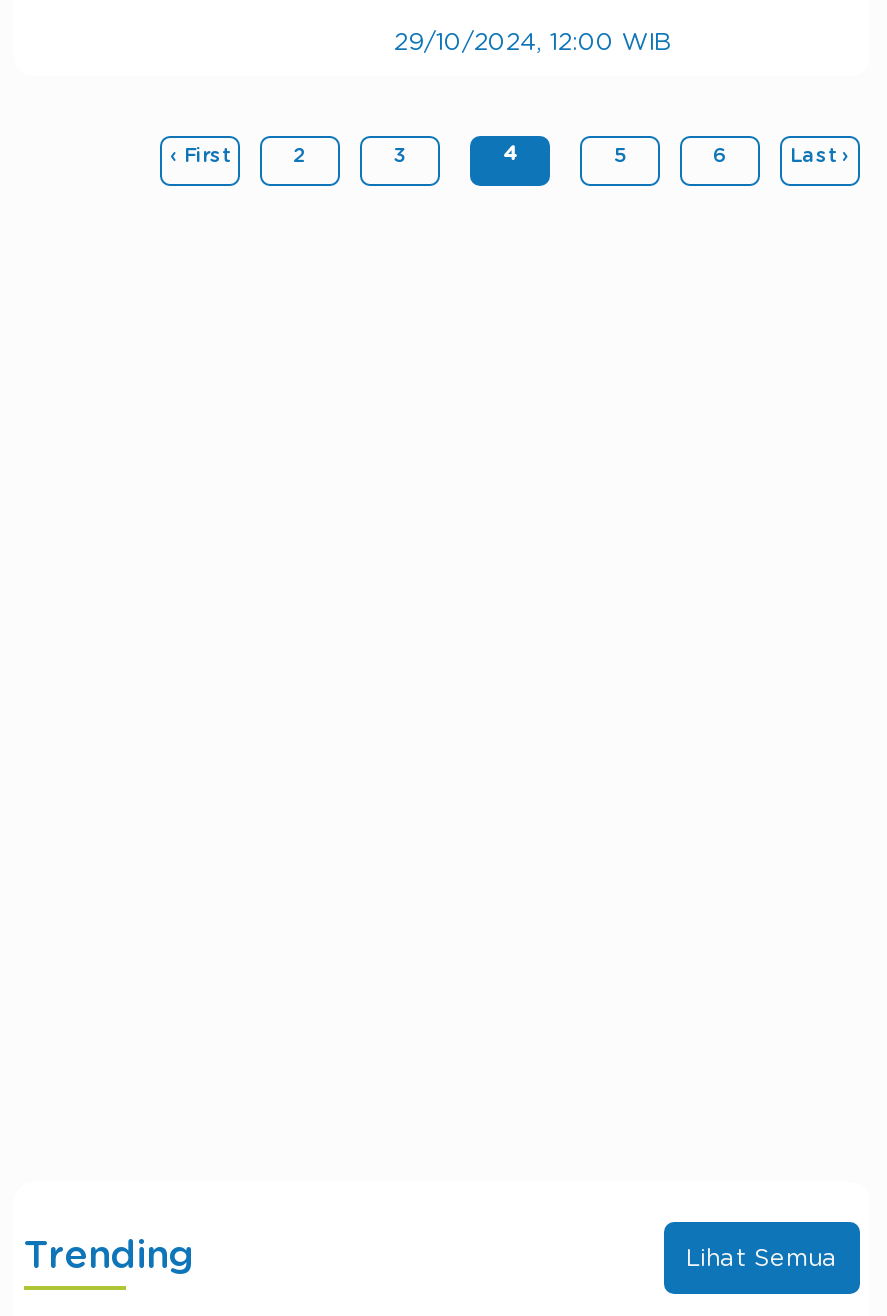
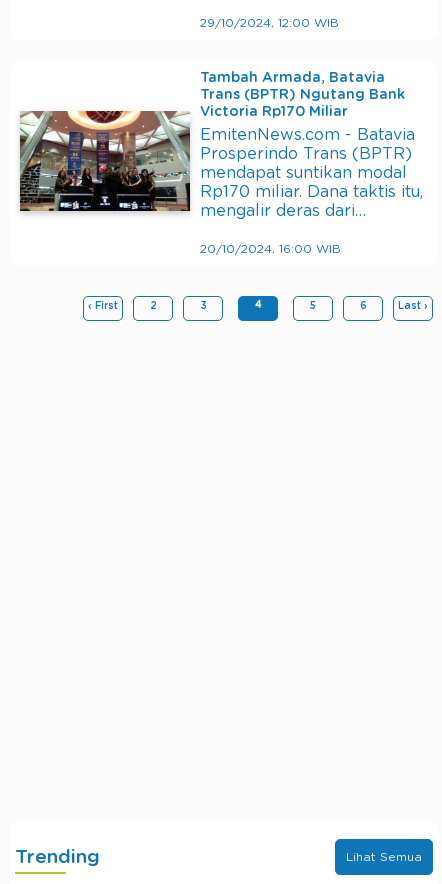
none -> [19,71,423,255] [image] | Tambah Armada, Batavia | Trans (BPTR) Ngutang Bank | Victoria Rp170 Miliar | EmitenNews.com - Batavia | Prosperindo Trans (BPTR) | mendapat suntikan modal | Rp170 miliar. Dana taktis itu, | mengalir deras dari… | 20/10/2024, 16:00 WIB

